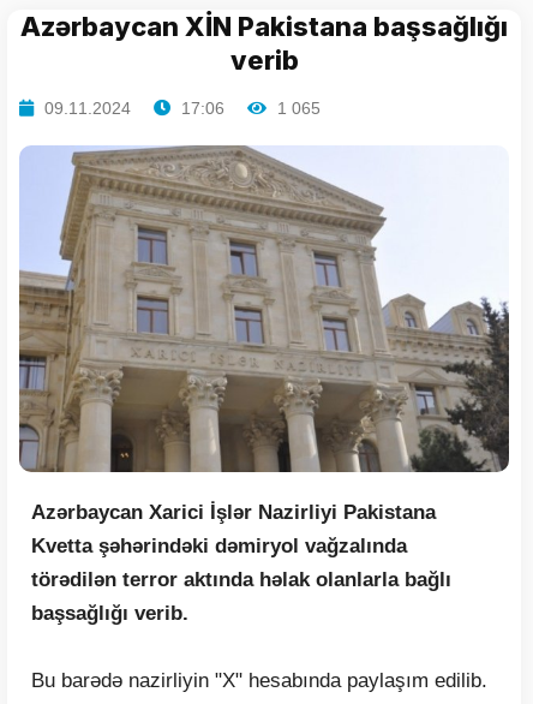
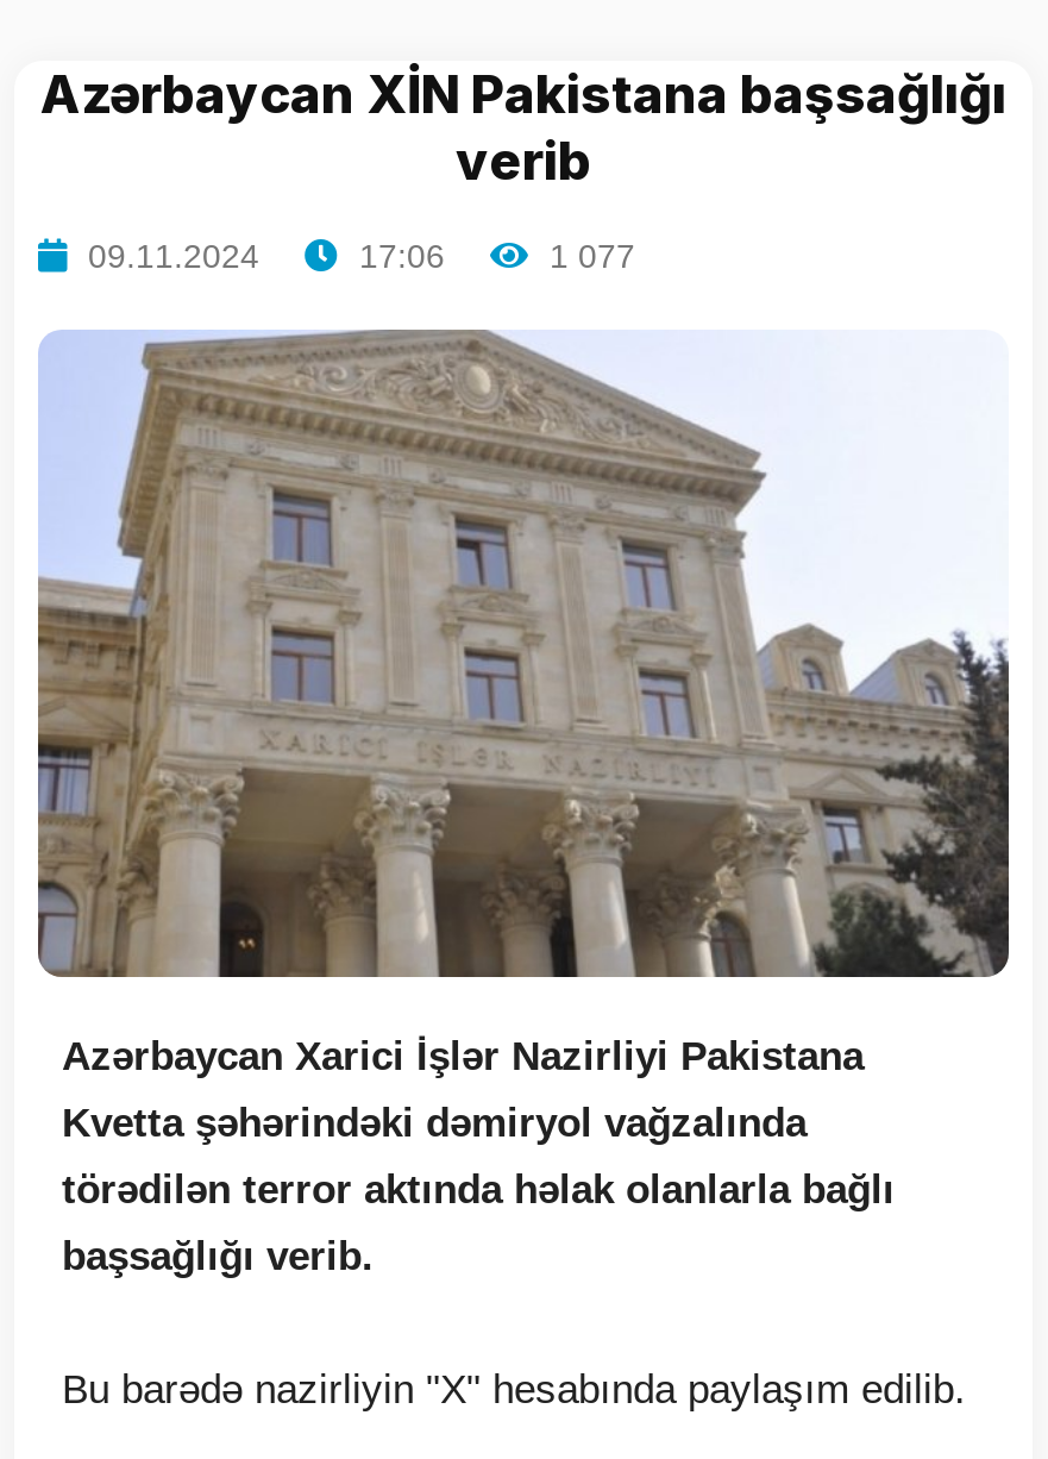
[273,99,321,118] 1 065 -> [540,237,635,275] 1 077

